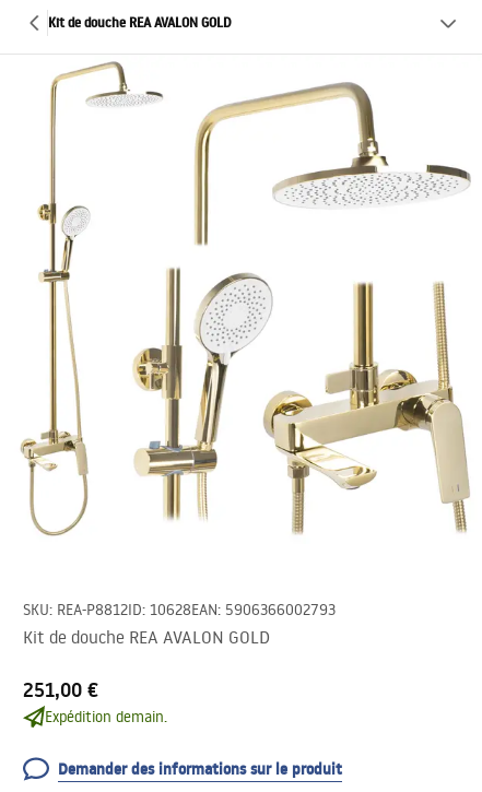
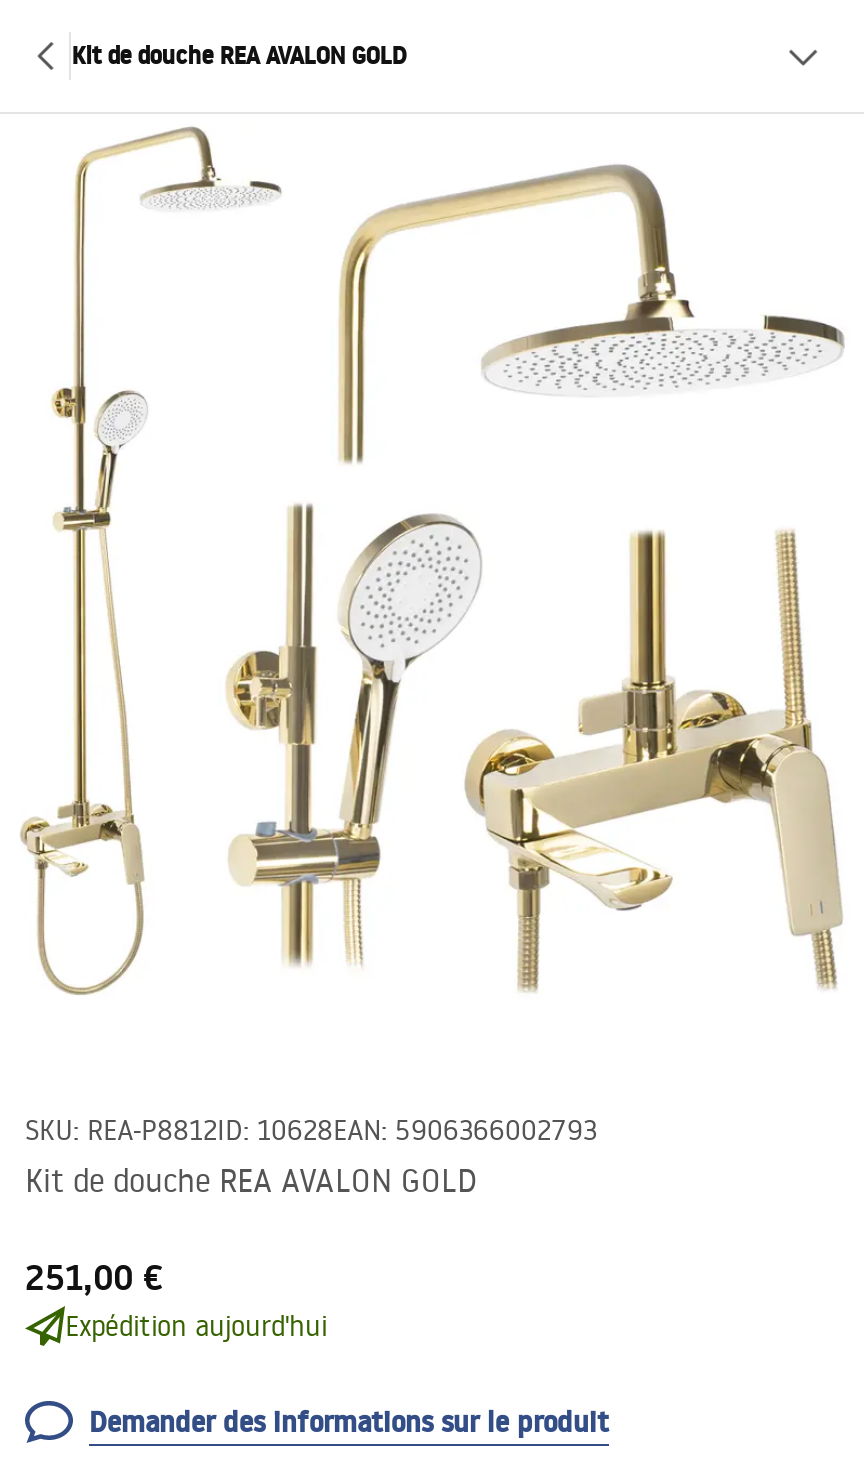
[45,707,167,726] Expédition demain. -> [65,1308,327,1344] Expédition aujourd'hui

